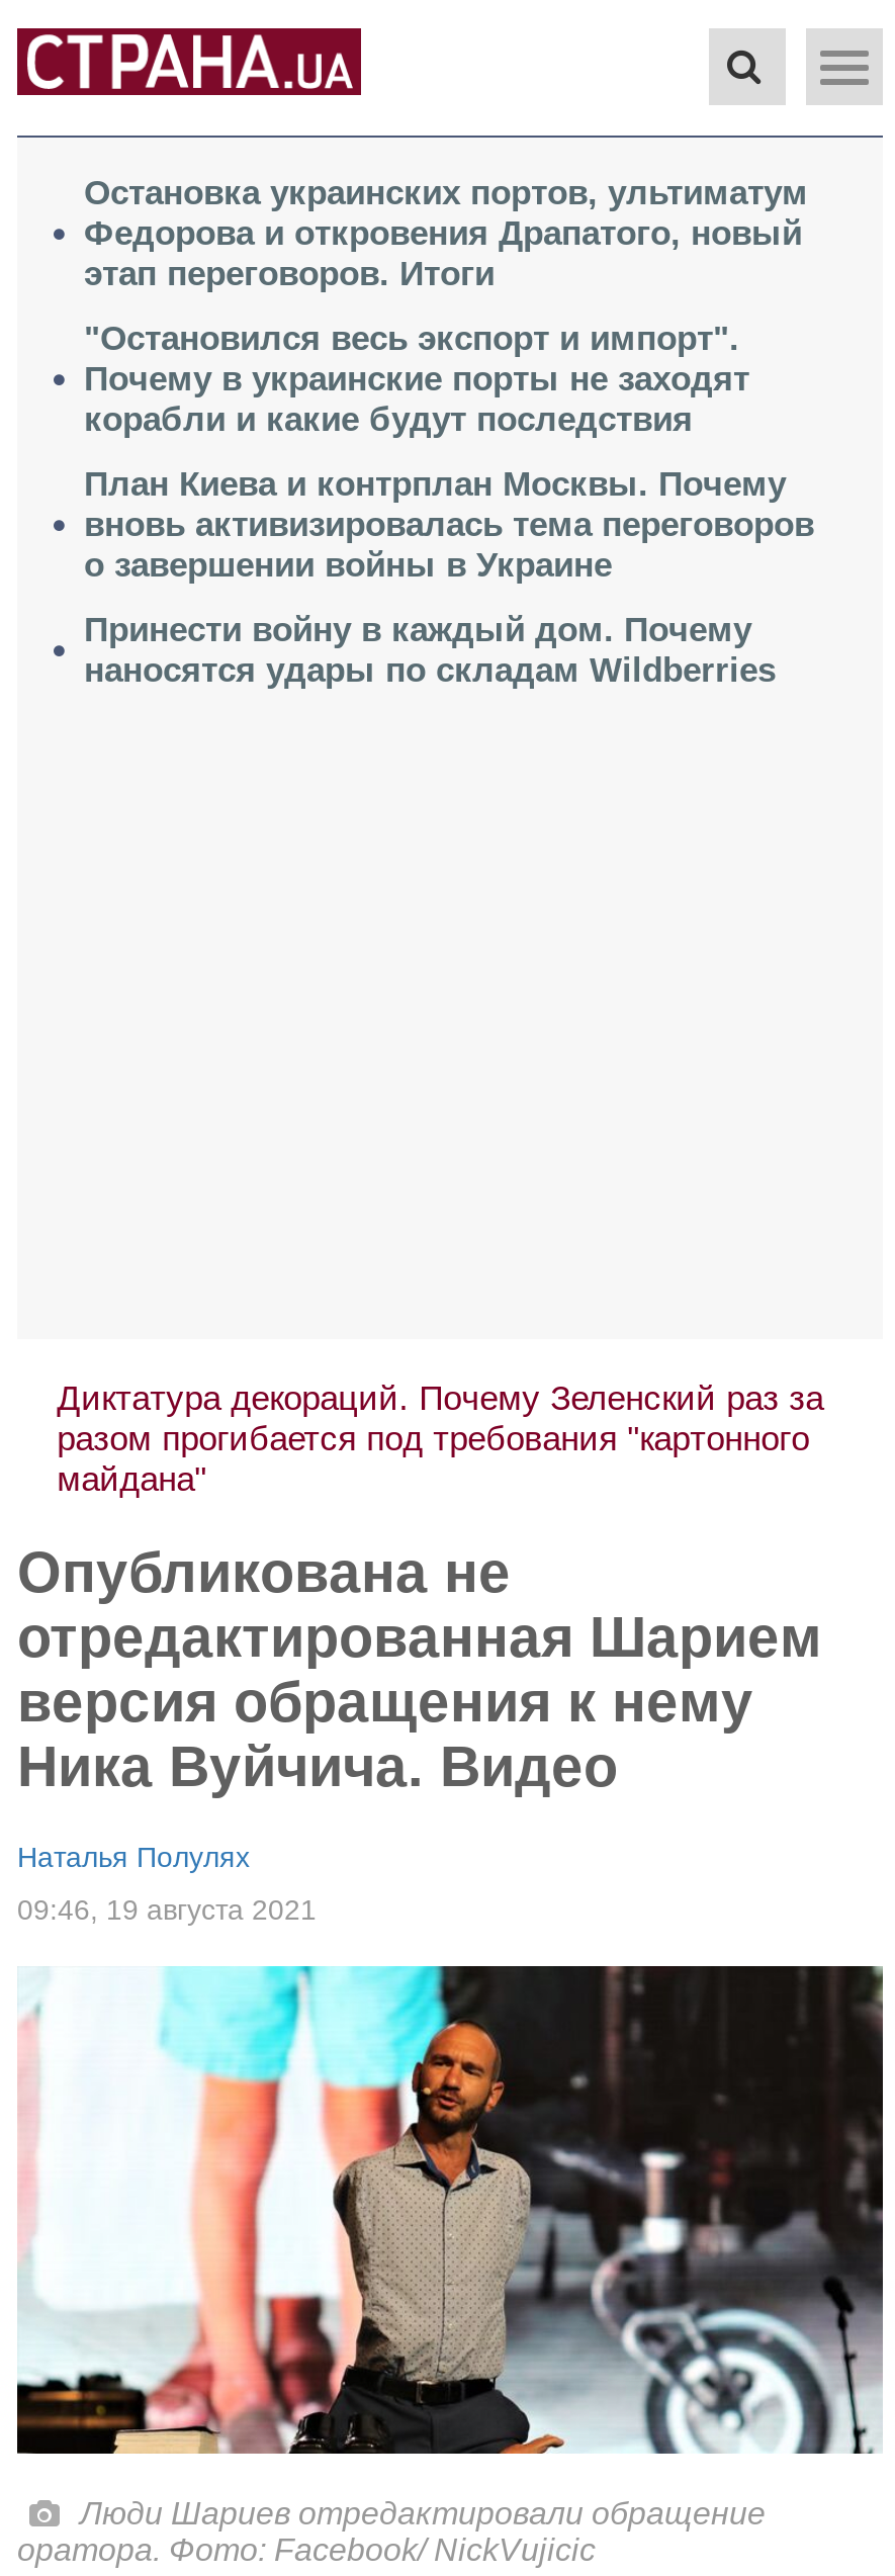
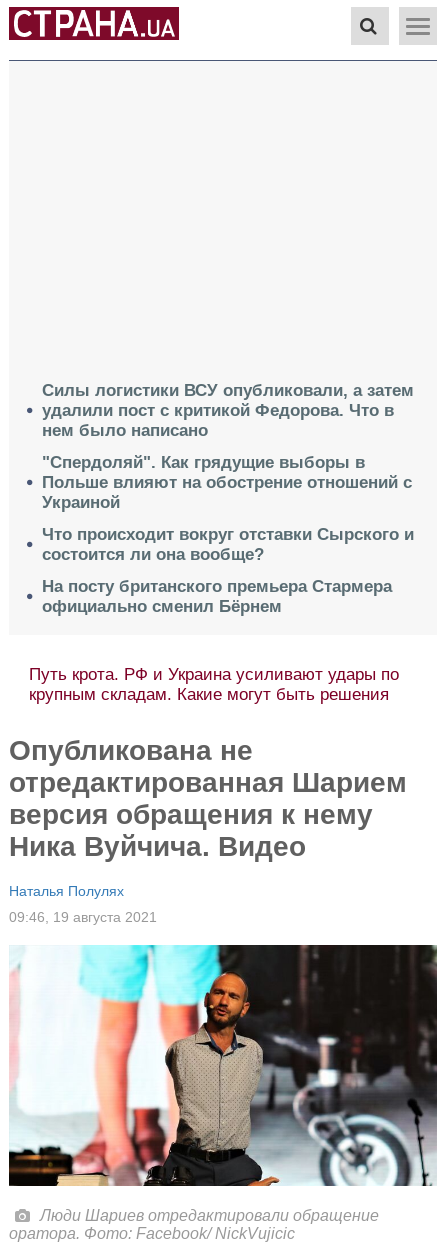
[84,174,808,293] Остановка украинских портов, ультиматум | Федорова и откровения Драпатого, новый | этап переговоров. Итоги -> [42,381,414,440] Силы логистики ВСУ опубликовали, а затем | удалили пост с критикой Федорова. Что в | нем было написано
[84,320,749,439] "Остановился весь экспорт и импорт". | Почему в украинские порты не заходят | корабли и какие будут последствия -> [42,453,412,512] "Спердоляй". Как грядущие выборы в | Польше влияют на обострение отношений с | Украиной
[84,465,814,585] План Киева и контрплан Москвы. Почему | вновь активизировалась тема переговоров | о завершении войны в Украине -> [42,525,414,564] Что происходит вокруг отставки Сырского и | состоится ли она вообще?
[84,611,776,690] Принести войну в каждый дом. Почему | наносятся удары по складам Wildberries -> [42,577,392,616] На посту британского премьера Стармера | официально сменил Бёрнем
[57,1380,823,1499] Диктатура декораций. Почему Зеленский раз за | разом прогибается под требования "картонного | майдана" -> [29,665,399,704] Путь крота. РФ и Украина усиливают удары по | крупным складам. Какие могут быть решения

